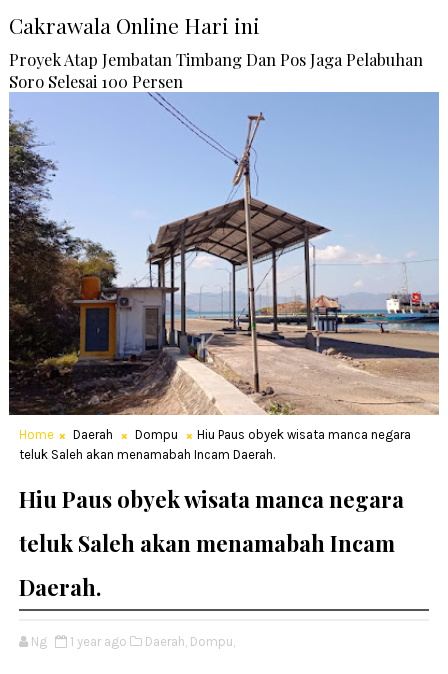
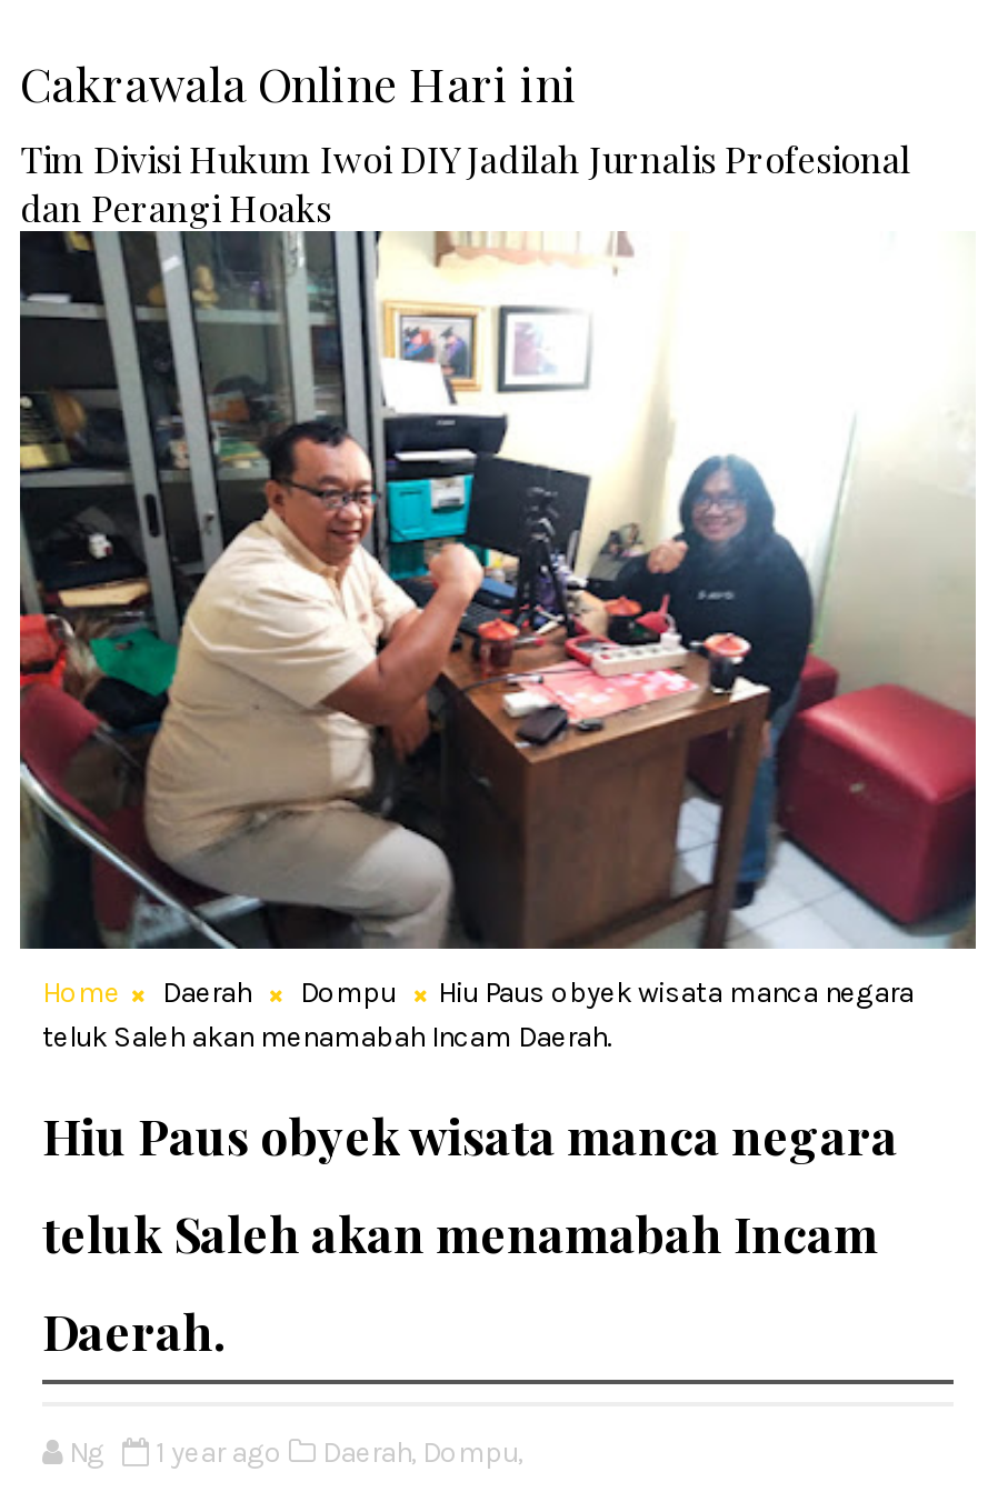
[8,48,440,416] [image] | Proyek Atap Jembatan Timbang Dan Pos Jaga Pelabuhan | Soro Selesai 100 Persen -> [18,134,978,951] [image] | Tim Divisi Hukum Iwoi DIY Jadilah Jurnalis Profesional | dan Perangi Hoaks

